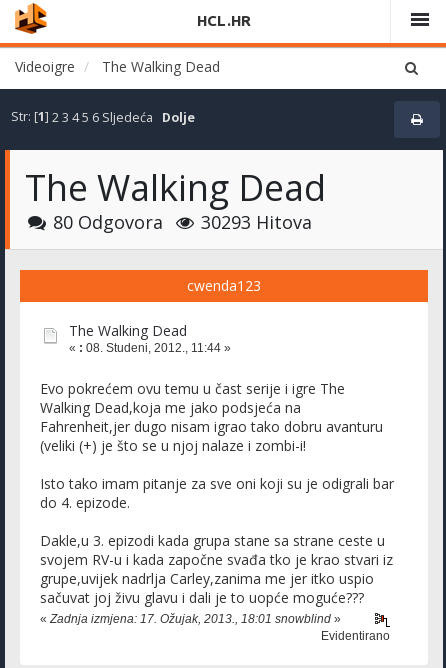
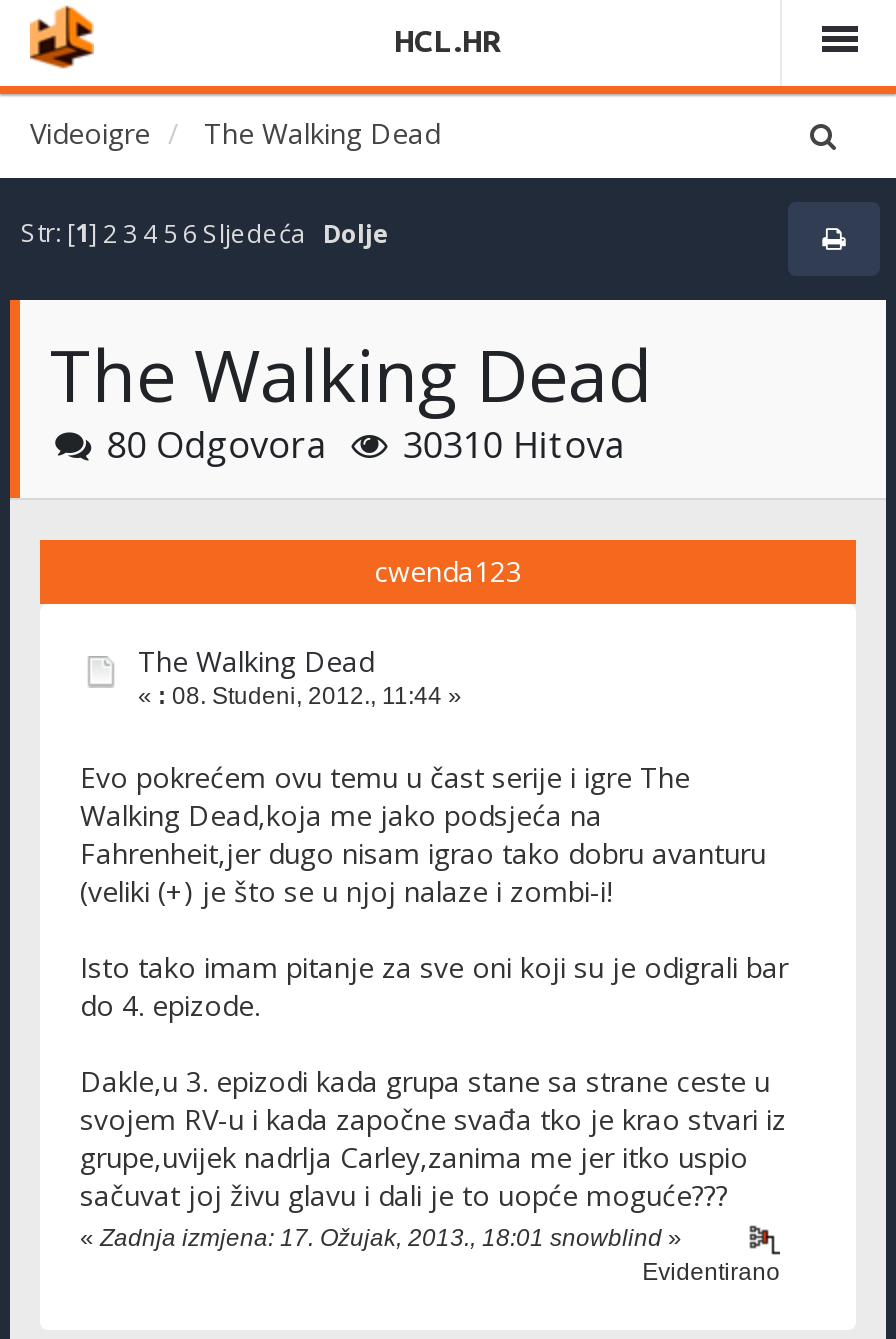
[53,210,312,234] 80 Odgovora 30293 Hitova -> [106,420,625,468] 80 Odgovora 30310 Hitova

